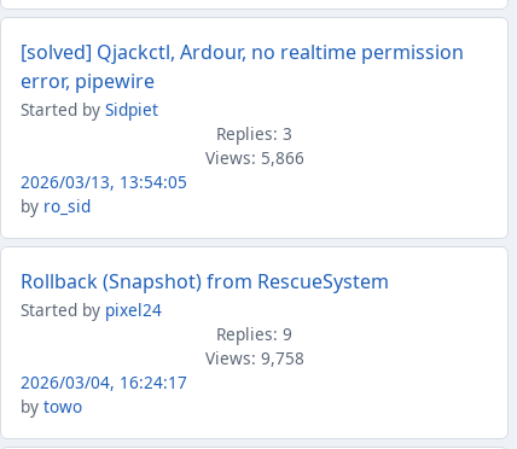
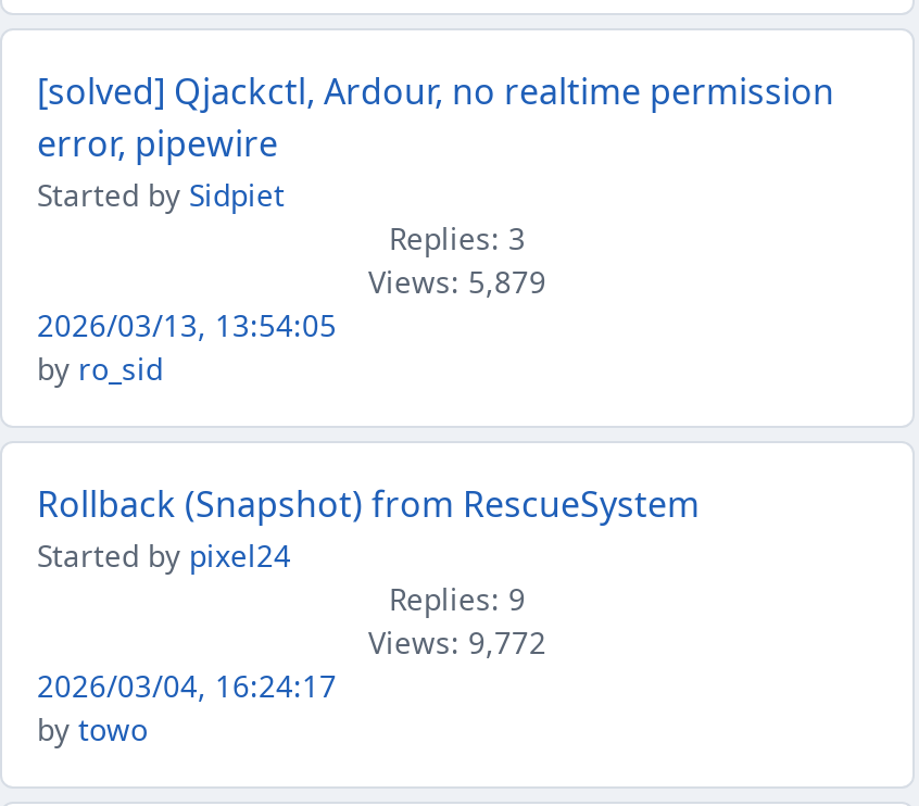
[205,146,304,169] Views: 5,866 -> [368,260,546,302] Views: 5,879
[205,346,304,369] Views: 9,758 -> [368,621,546,662] Views: 9,772

